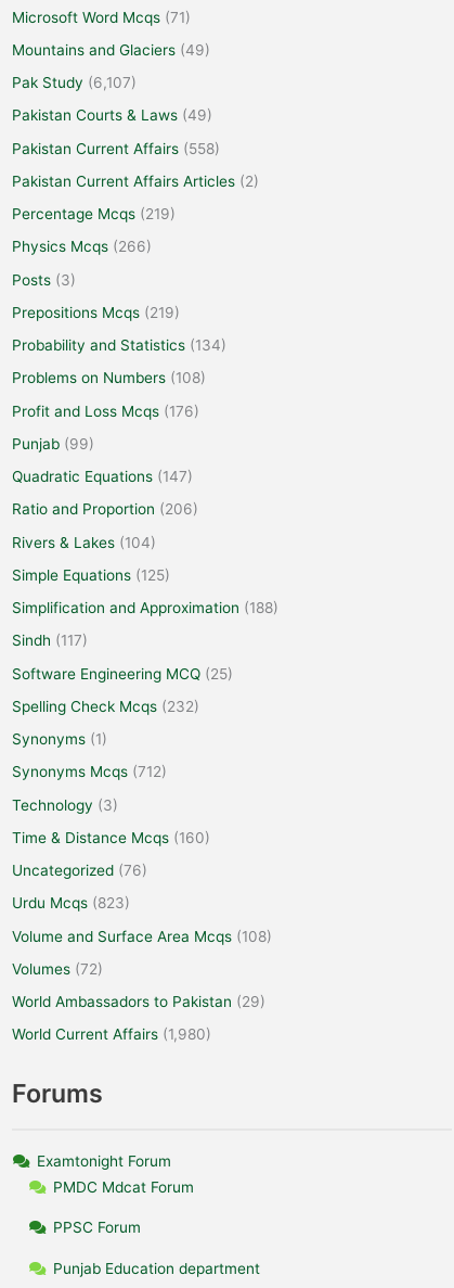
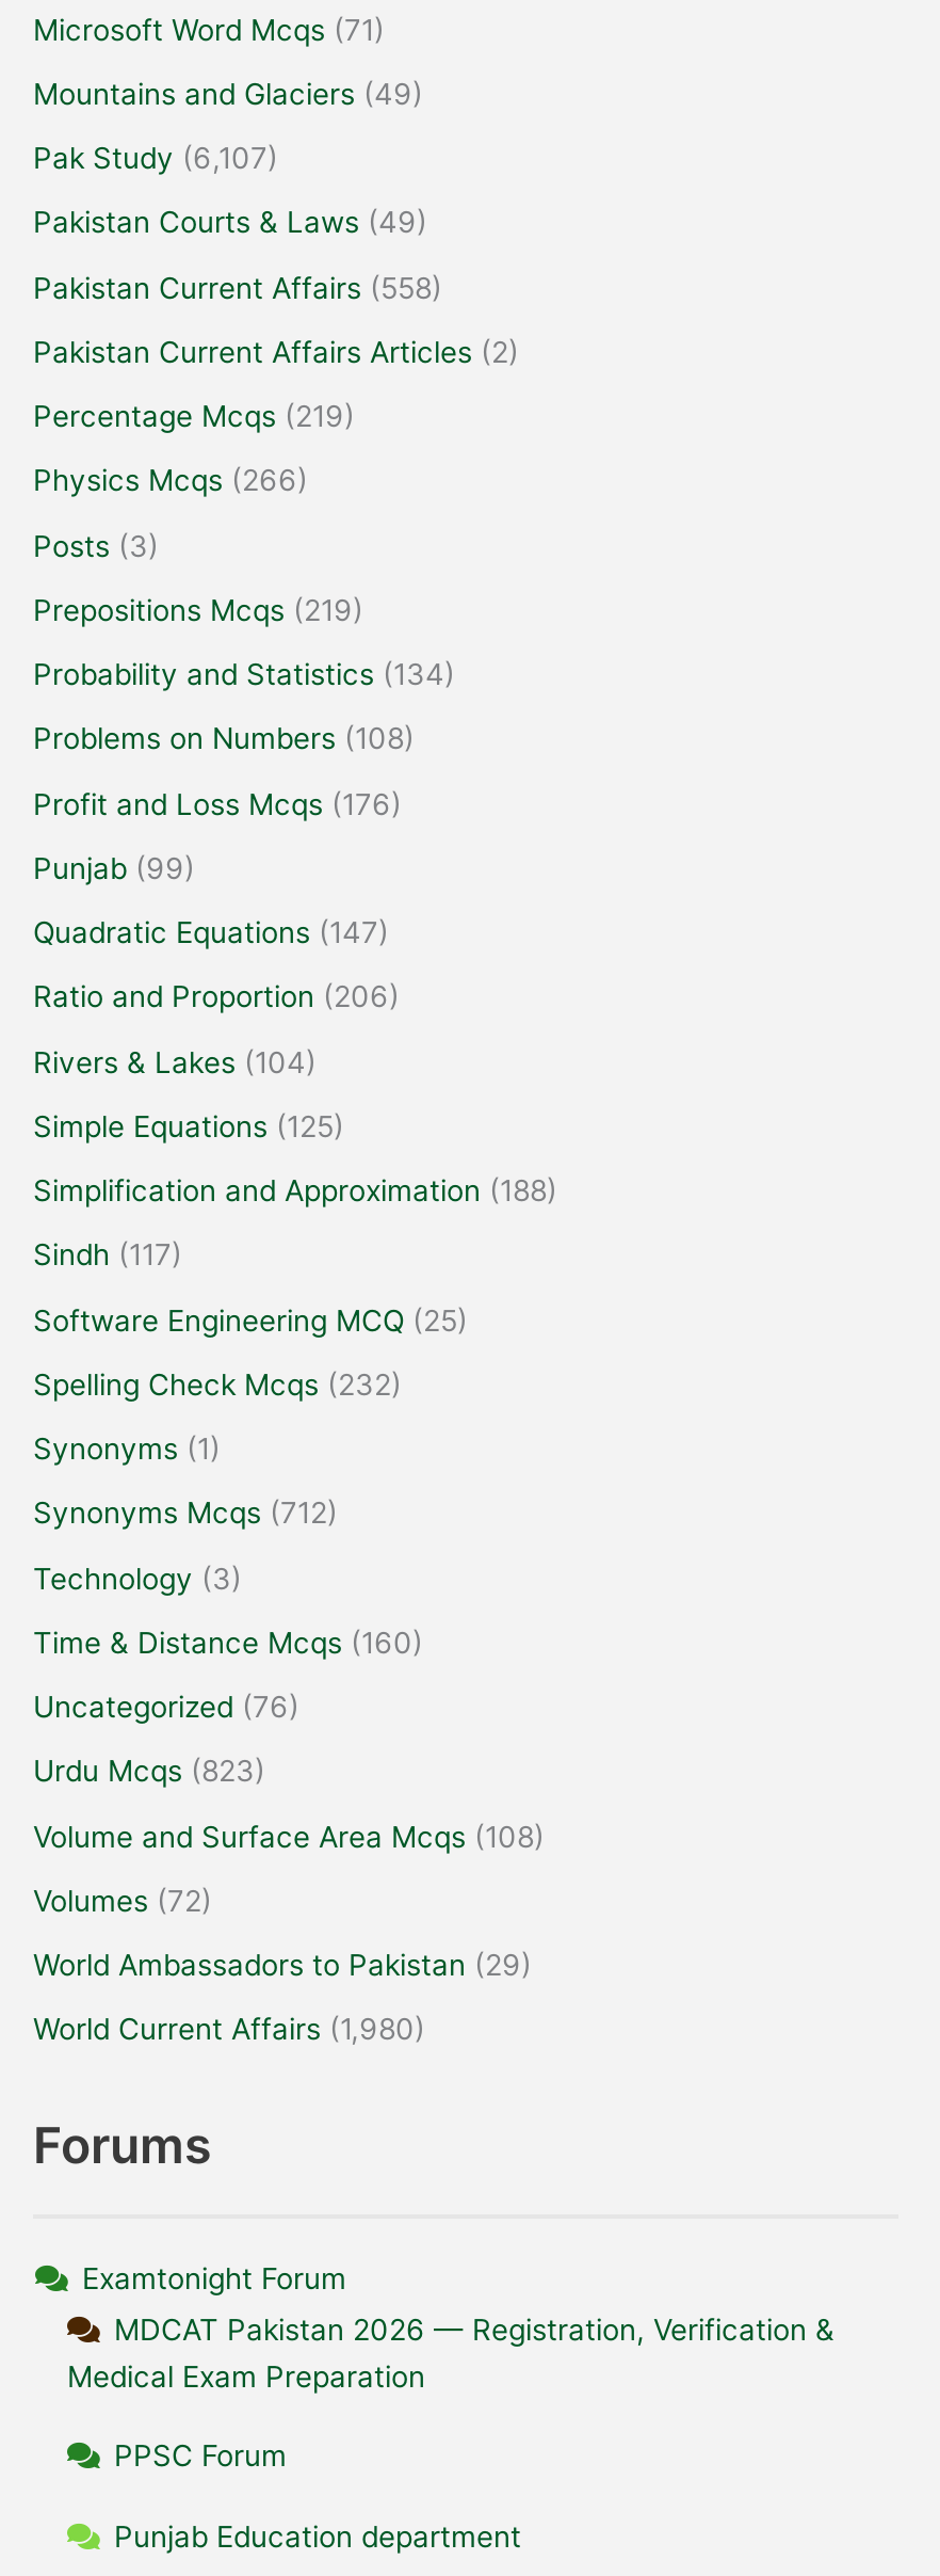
[53,1178,194,1195] PMDC Mdcat Forum -> [67,2311,834,2393] MDCAT Pakistan 2026 — Registration, Verification & | Medical Exam Preparation

